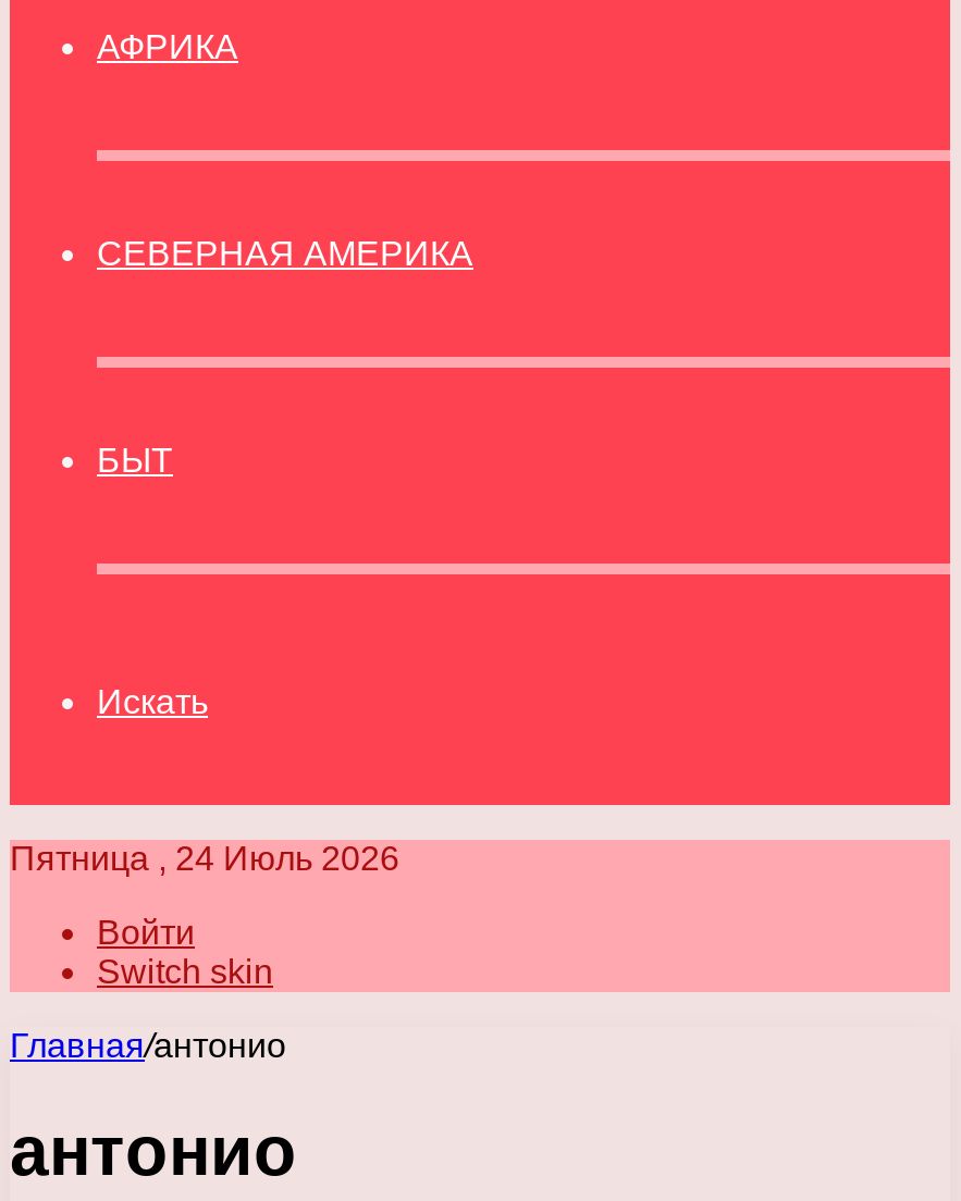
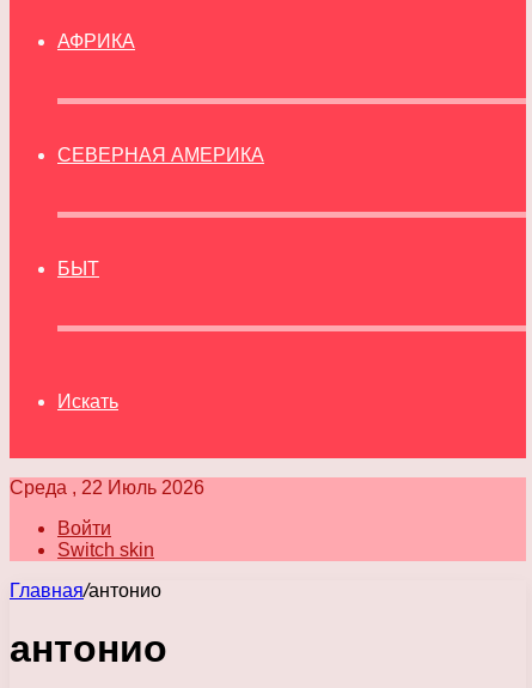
[10,840,399,877] Пятница , 24 Июль 2026 -> [10,477,204,498] Среда , 22 Июль 2026

